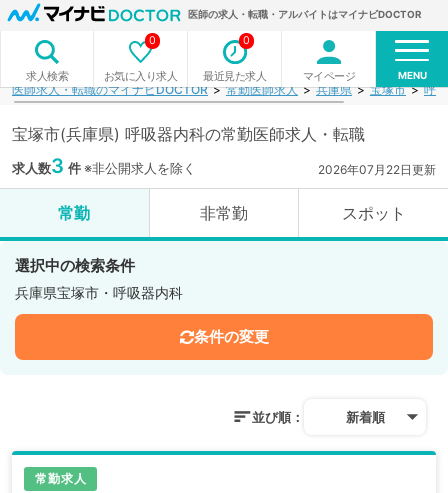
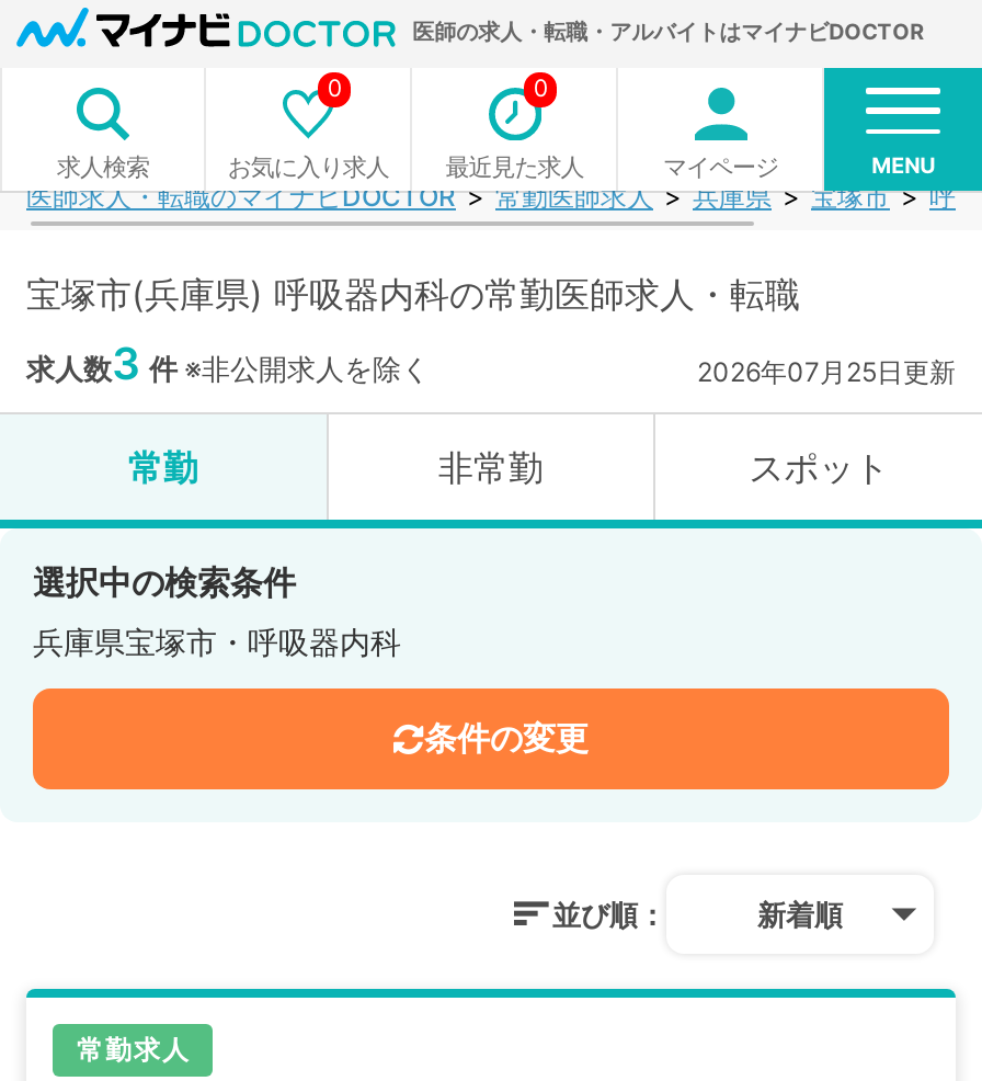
[318,162,436,177] 2026年07月22日更新 -> [697,355,956,388] 2026年07月25日更新

